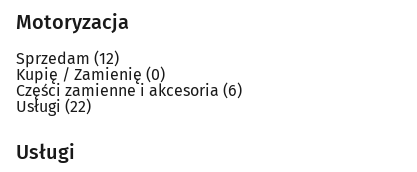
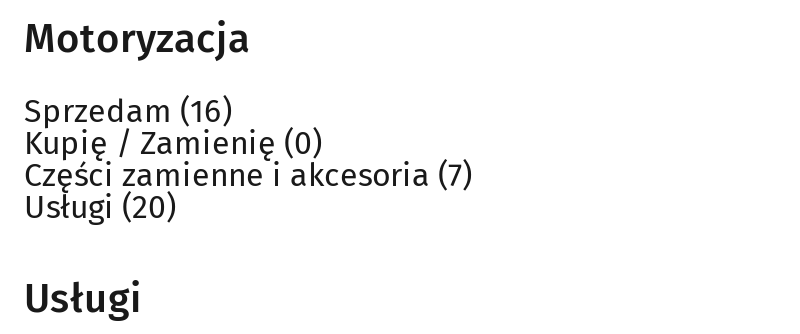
[16,48,119,67] Sprzedam (12) -> [24,91,232,129] Sprzedam (16)
[16,80,242,99] Części zamienne i akcesoria (6) -> [24,155,472,193] Części zamienne i akcesoria (7)
[16,96,91,115] Usługi (22) -> [24,187,176,225] Usługi (20)

